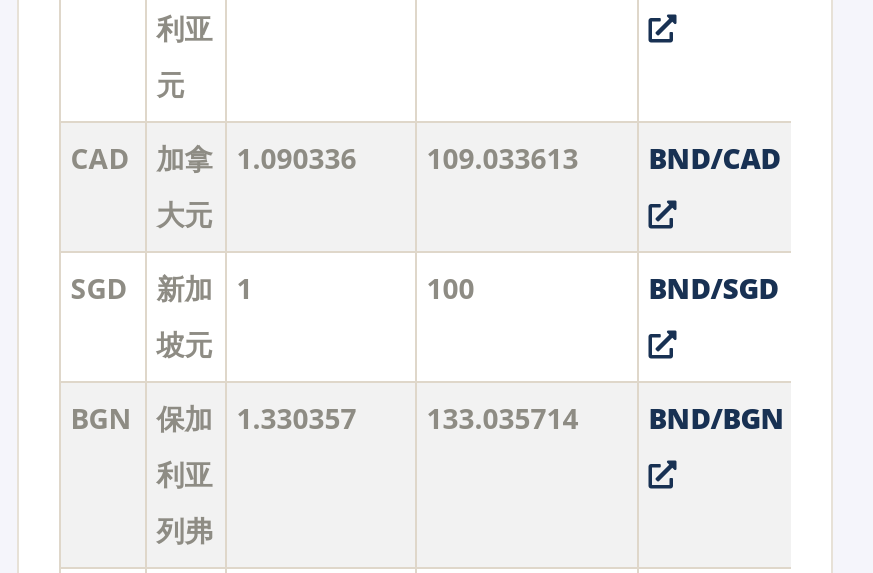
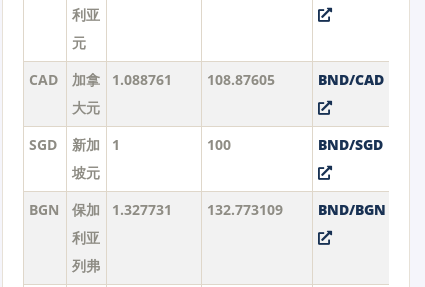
[237,138,357,176] 1.090336 -> [112,70,172,89] 1.088761
[427,138,579,176] 109.033613 -> [207,70,275,89] 108.87605
[237,398,357,436] 1.330357 -> [112,200,172,219] 1.327731
[427,398,579,436] 133.035714 -> [207,200,283,219] 132.773109

